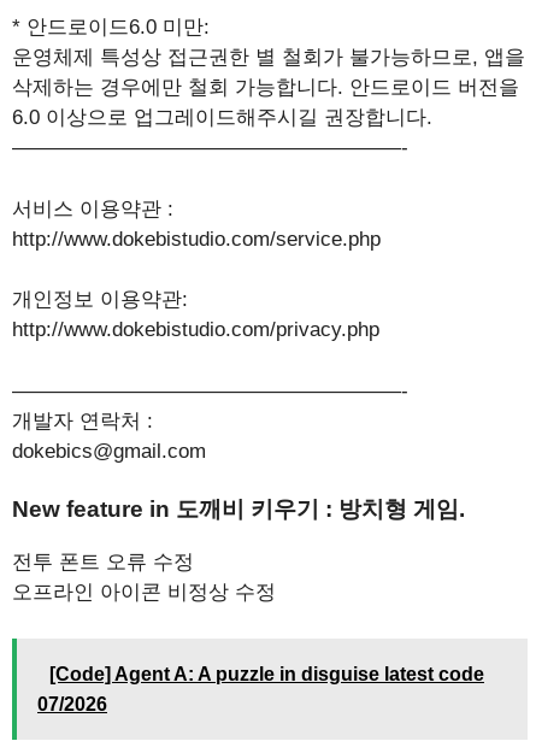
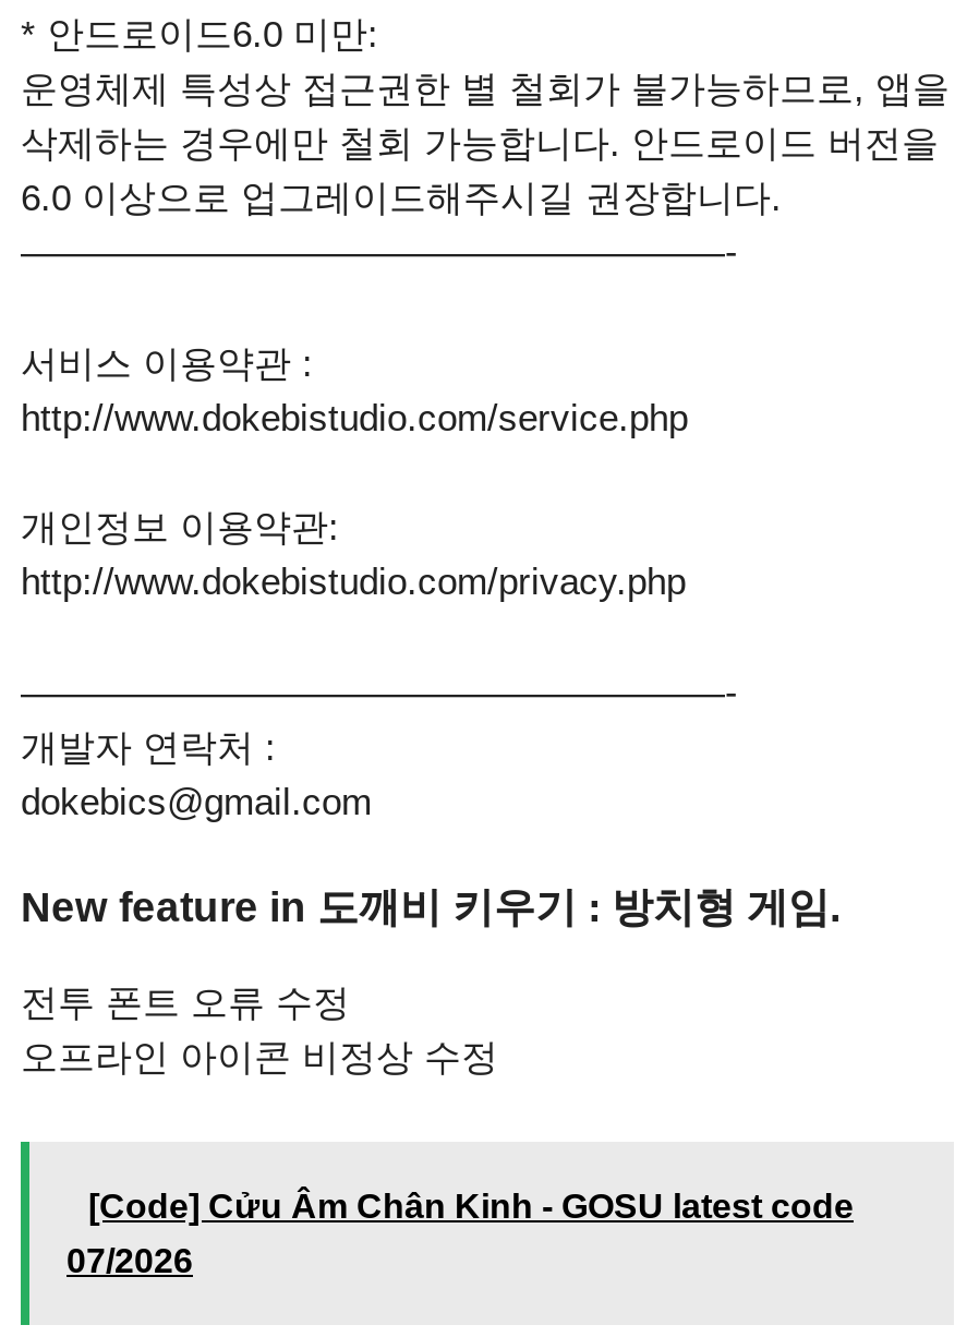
[49,663,484,684] [Code] Agent A: A puzzle in disguise latest code -> [88,1187,854,1224] [Code] Cửu Âm Chân Kinh - GOSU latest code

